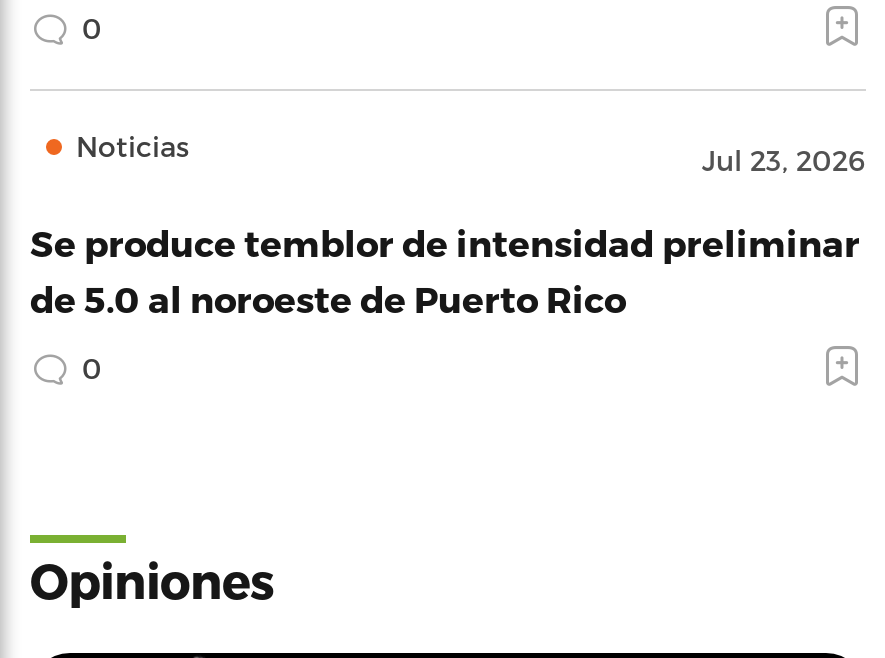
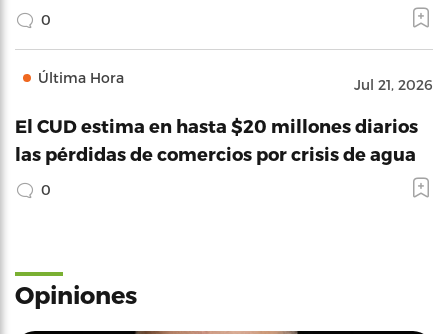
[76,128,866,176] Noticias | Jul 23, 2026 -> [38,69,433,93] Última Hora | Jul 21, 2026
[30,220,860,318] Se produce temblor de intensidad preliminar | de 5.0 al noroeste de Puerto Rico -> [15,115,418,164] El CUD estima en hasta $20 millones diarios | las pérdidas de comercios por crisis de agua

